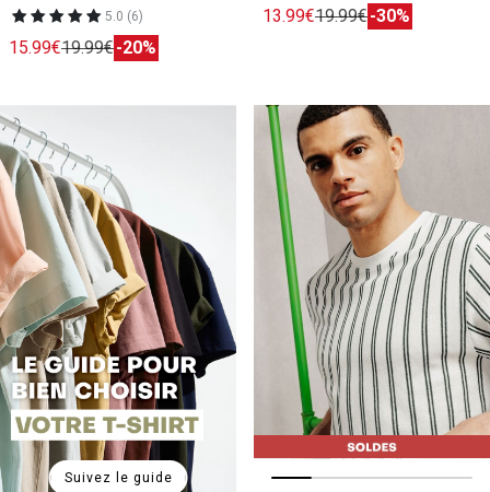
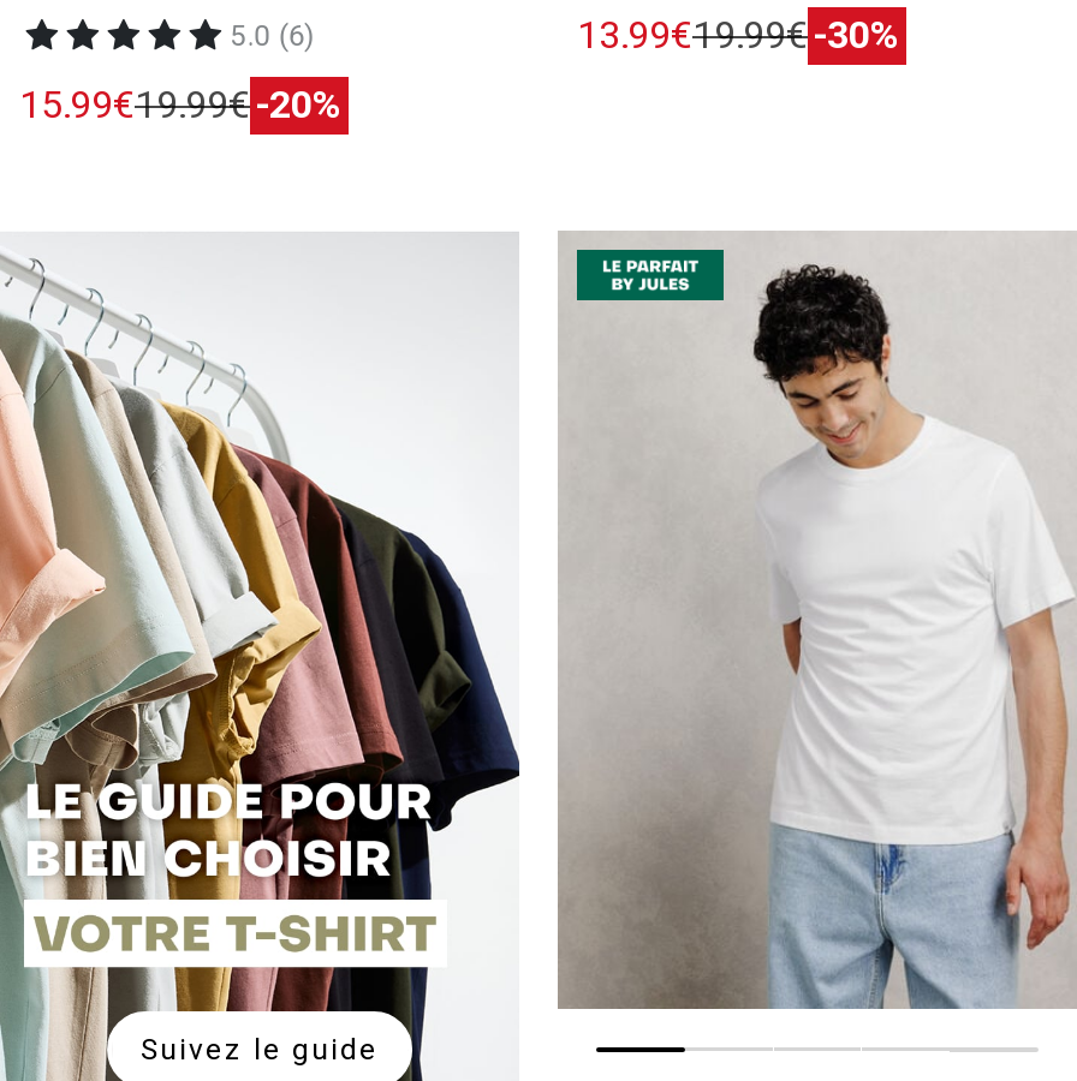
[254,104,487,459] [image] -> [558,231,1070,1011] [image]

